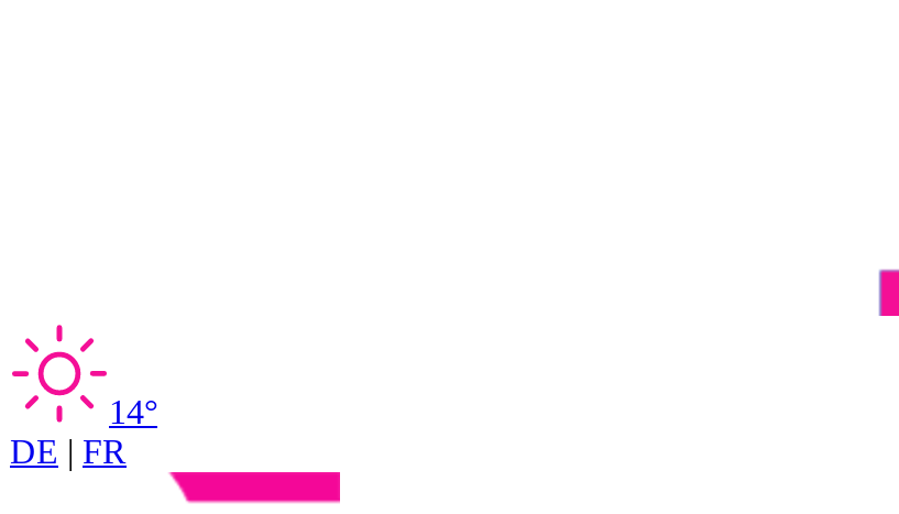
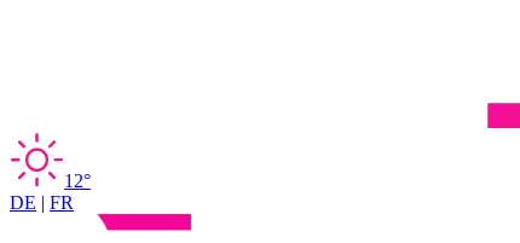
[109,393,157,430] 14° -> [64,170,91,191] 12°

